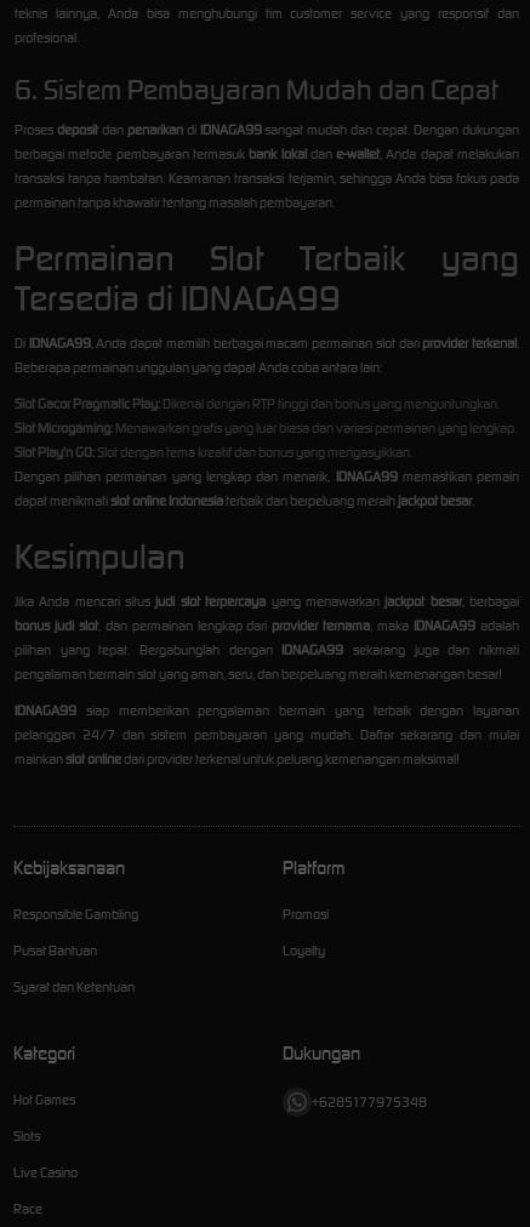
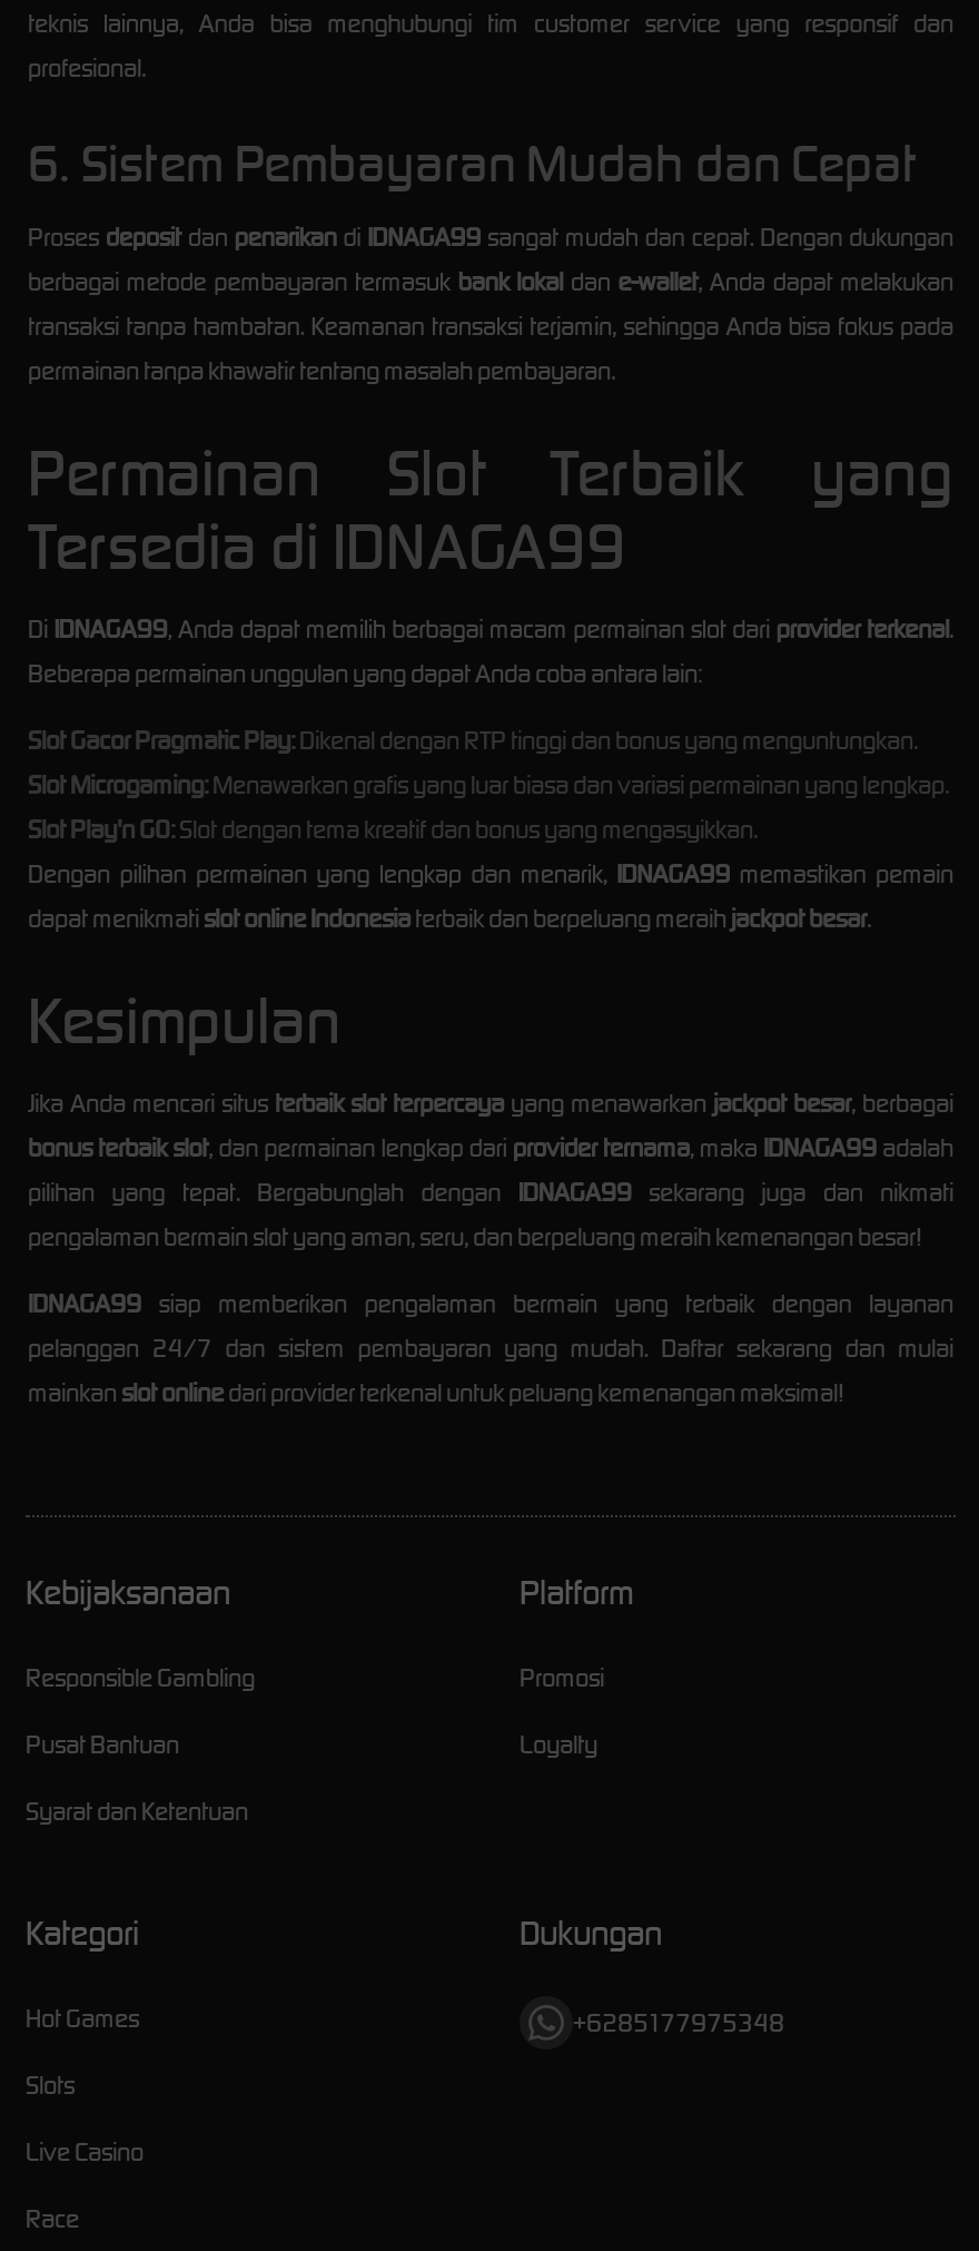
[15,592,519,609] Jika Anda mencari situs judi slot terpercaya yang menawarkan jackpot besar, berbagai -> [28,1088,953,1119] Jika Anda mencari situs terbaik slot terpercaya yang menawarkan jackpot besar, berbagai
[15,617,519,634] bonus judi slot, dan permainan lengkap dari provider ternama, maka IDNAGA99 adalah -> [28,1132,953,1164] bonus terbaik slot, dan permainan lengkap dari provider ternama, maka IDNAGA99 adalah

